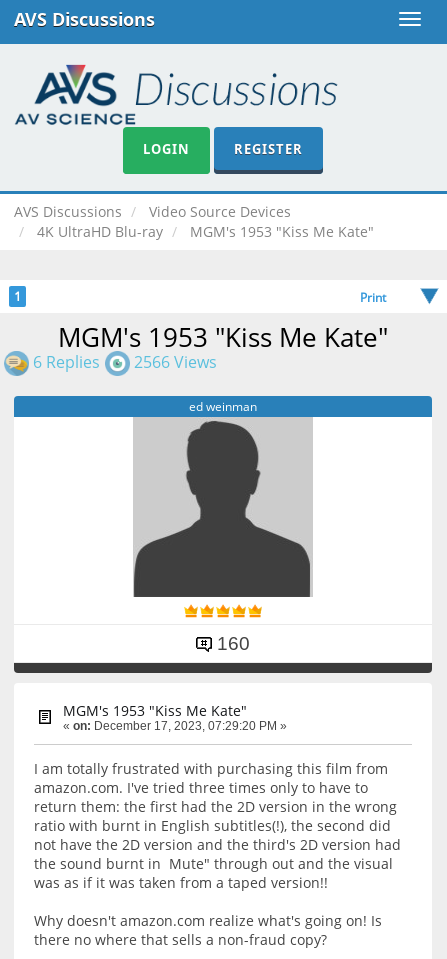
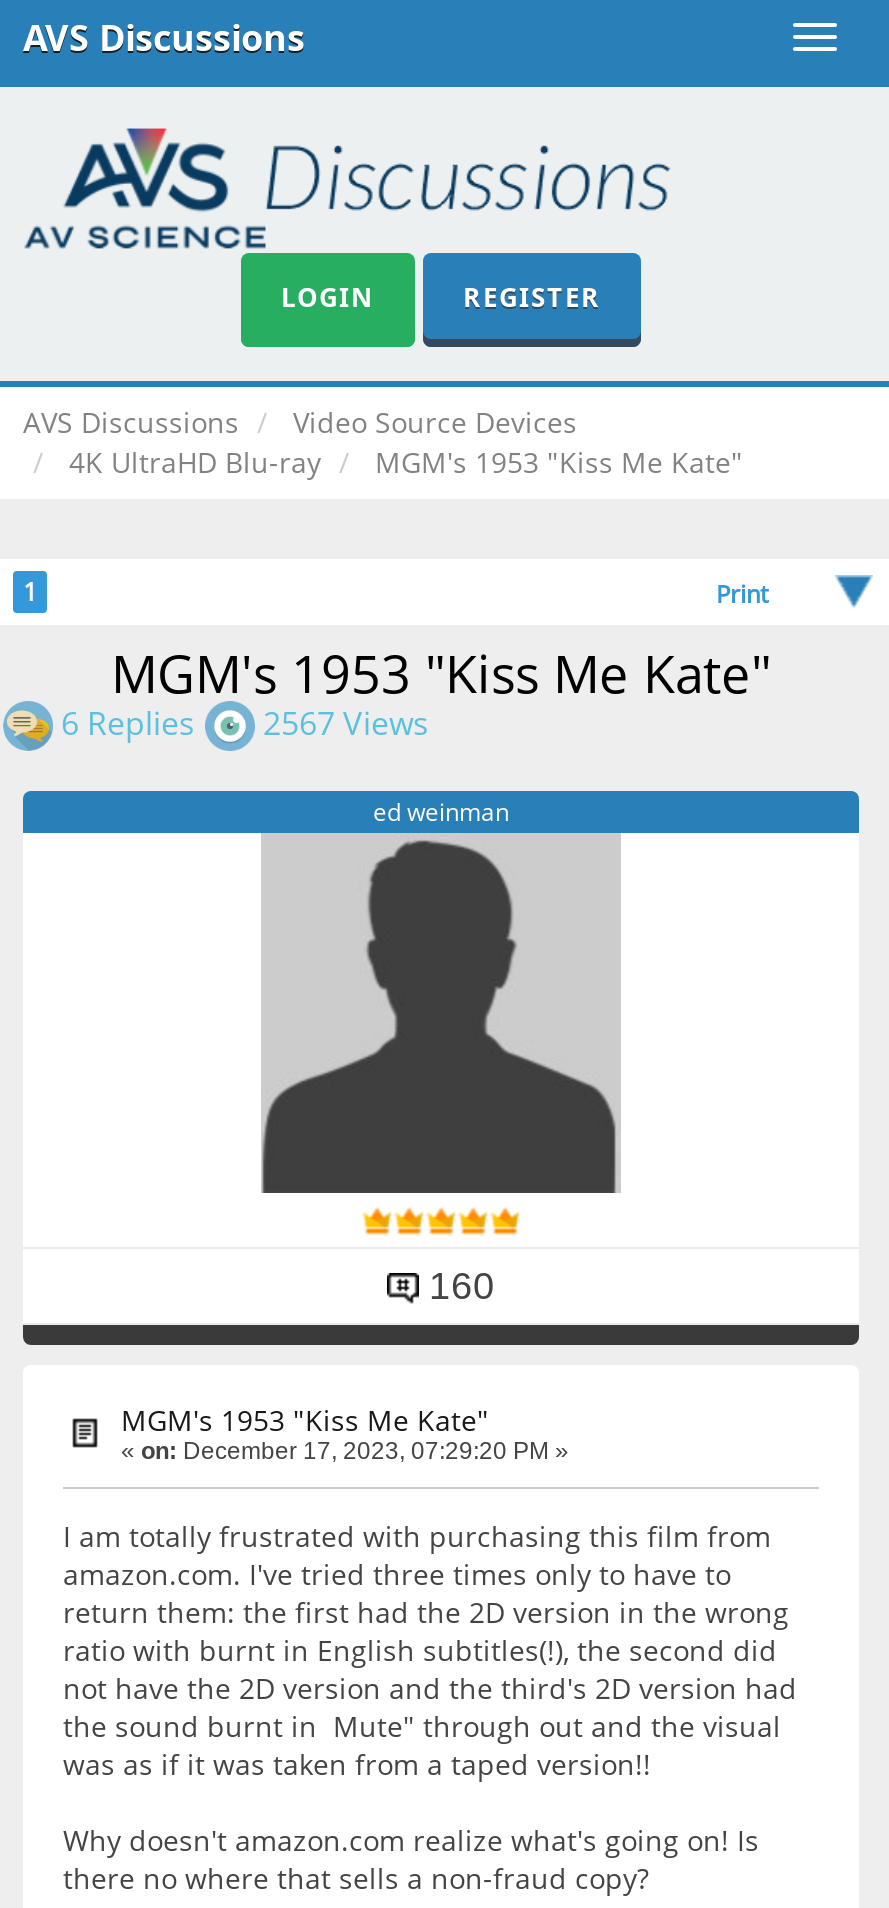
[29,351,217,373] 6 Replies 2566 Views -> [53,701,429,745] 6 Replies 2567 Views

